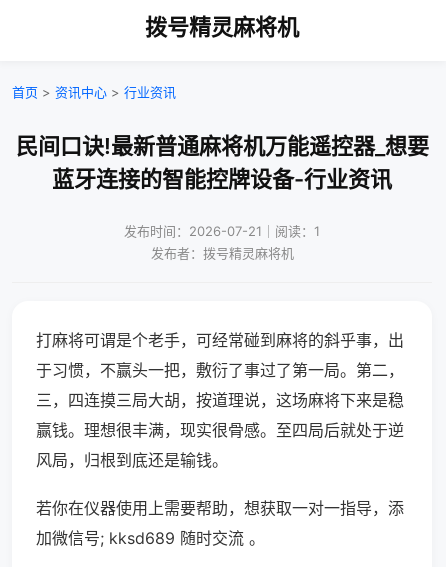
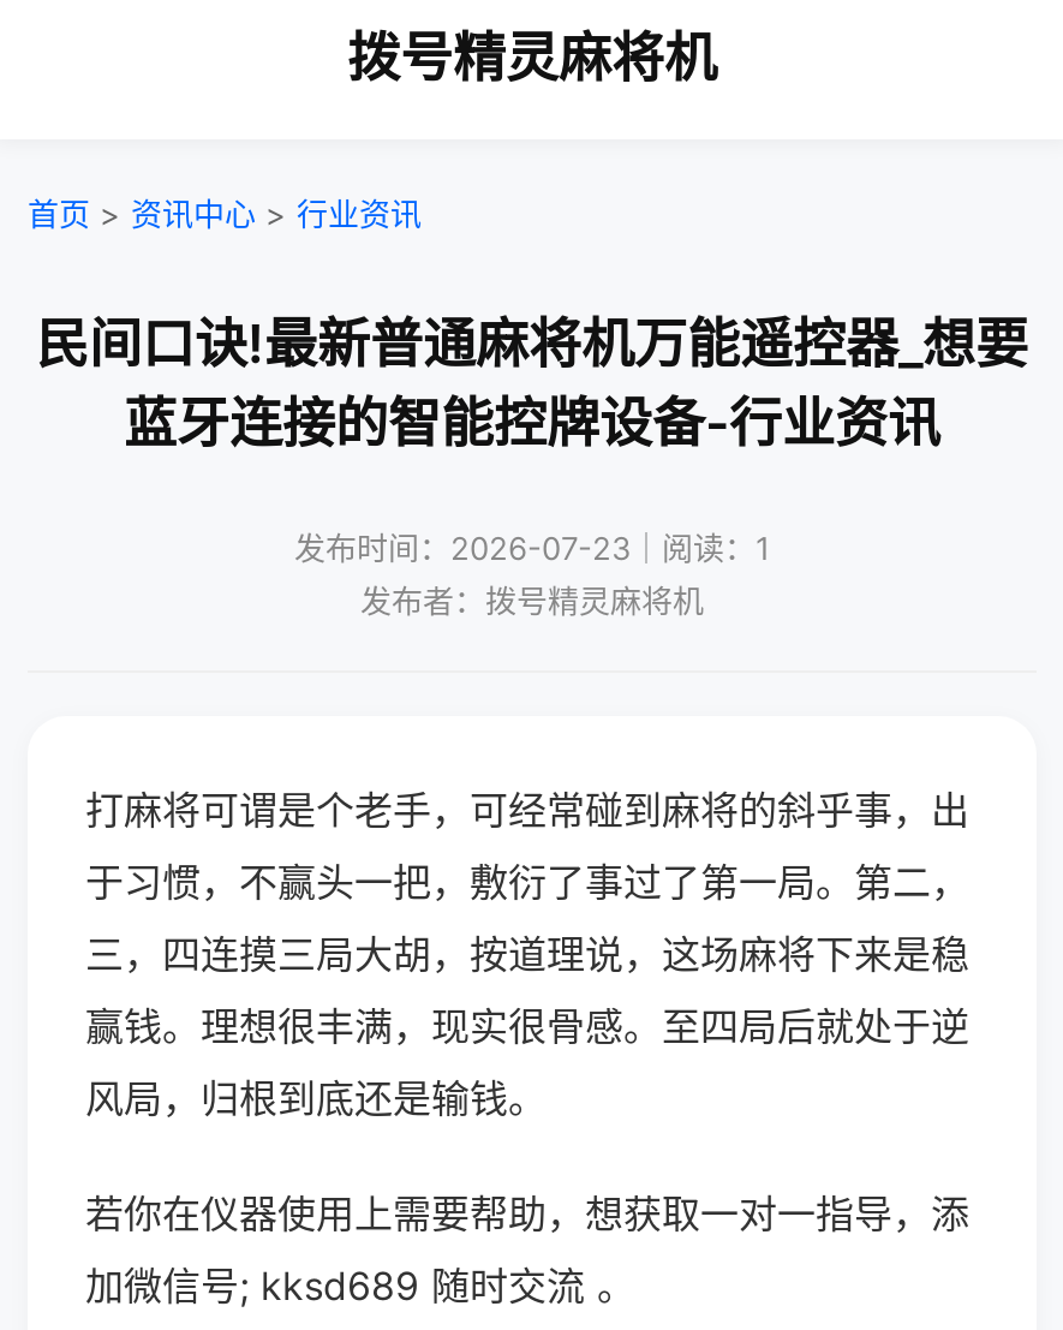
[124,223,320,239] 发布时间：2026-07-21｜阅读：1 -> [294,529,770,567] 发布时间：2026-07-23｜阅读：1

